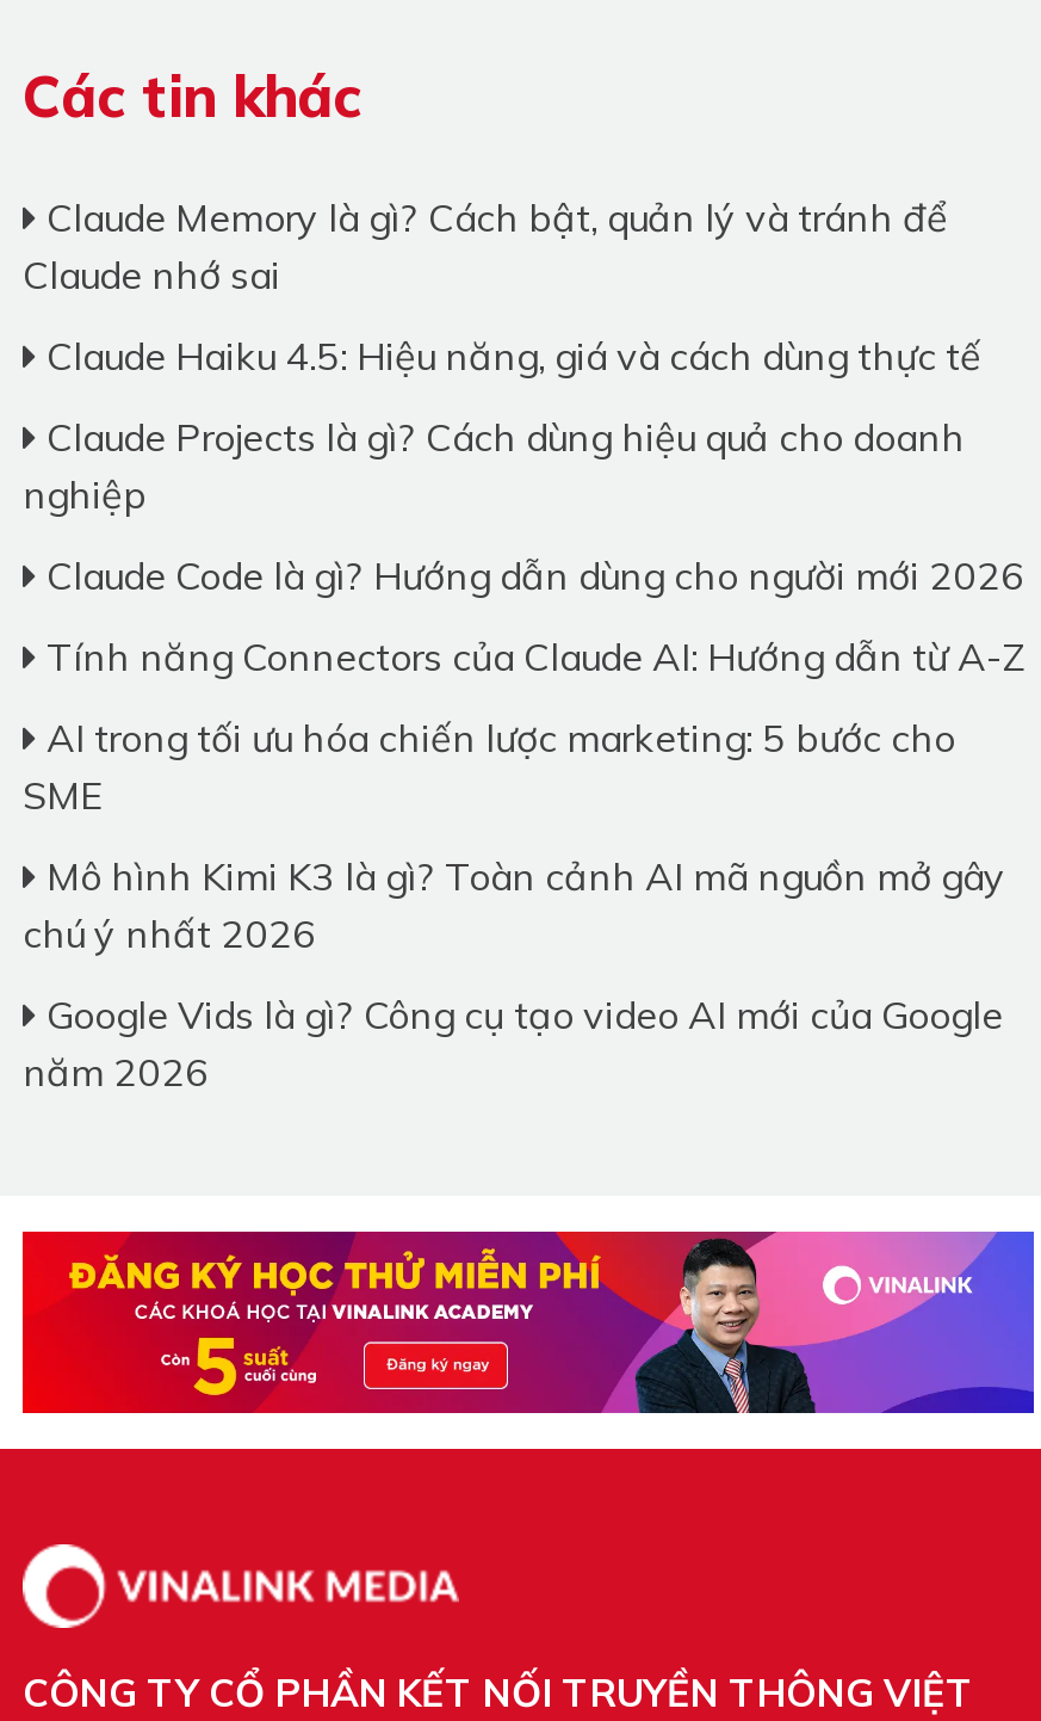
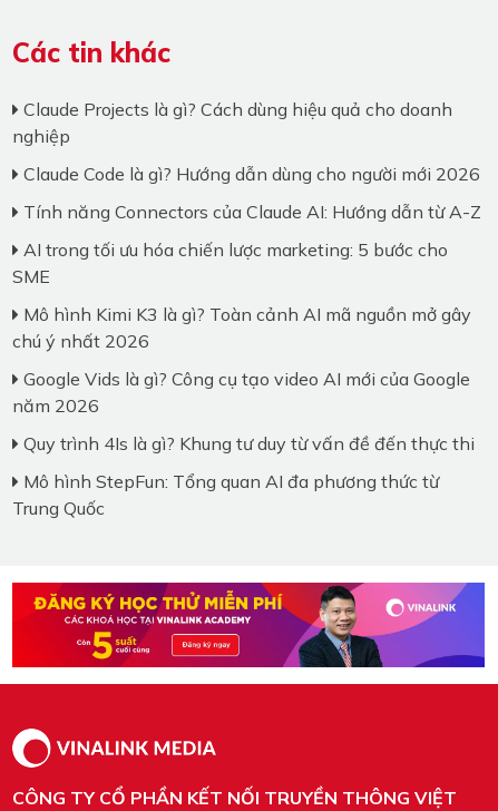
[23,194,981,380] Claude Memory là gì? Cách bật, quản lý và tránh để | Claude nhớ sai | Claude Haiku 4.5: Hiệu năng, giá và cách dùng thực tế -> none
moved [23,414,1027,1097] -> [12,98,481,417]: Claude Projects là gì? Cách dùng hiệu quả cho doanh | nghiệp | Claude Code là gì? Hướng dẫn dùng cho người mới 2026 | ... | Google Vids là gì? Công cụ tạo video AI mới của Google | năm 2026
none -> [12,433,475,520] Quy trình 4Is là gì? Khung tư duy từ vấn đề đến thực thi | Mô hình StepFun: Tổng quan AI đa phương thức từ | Trung Quốc

